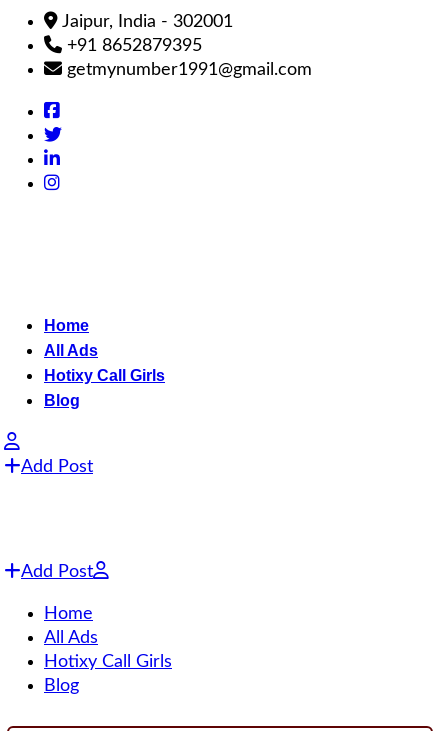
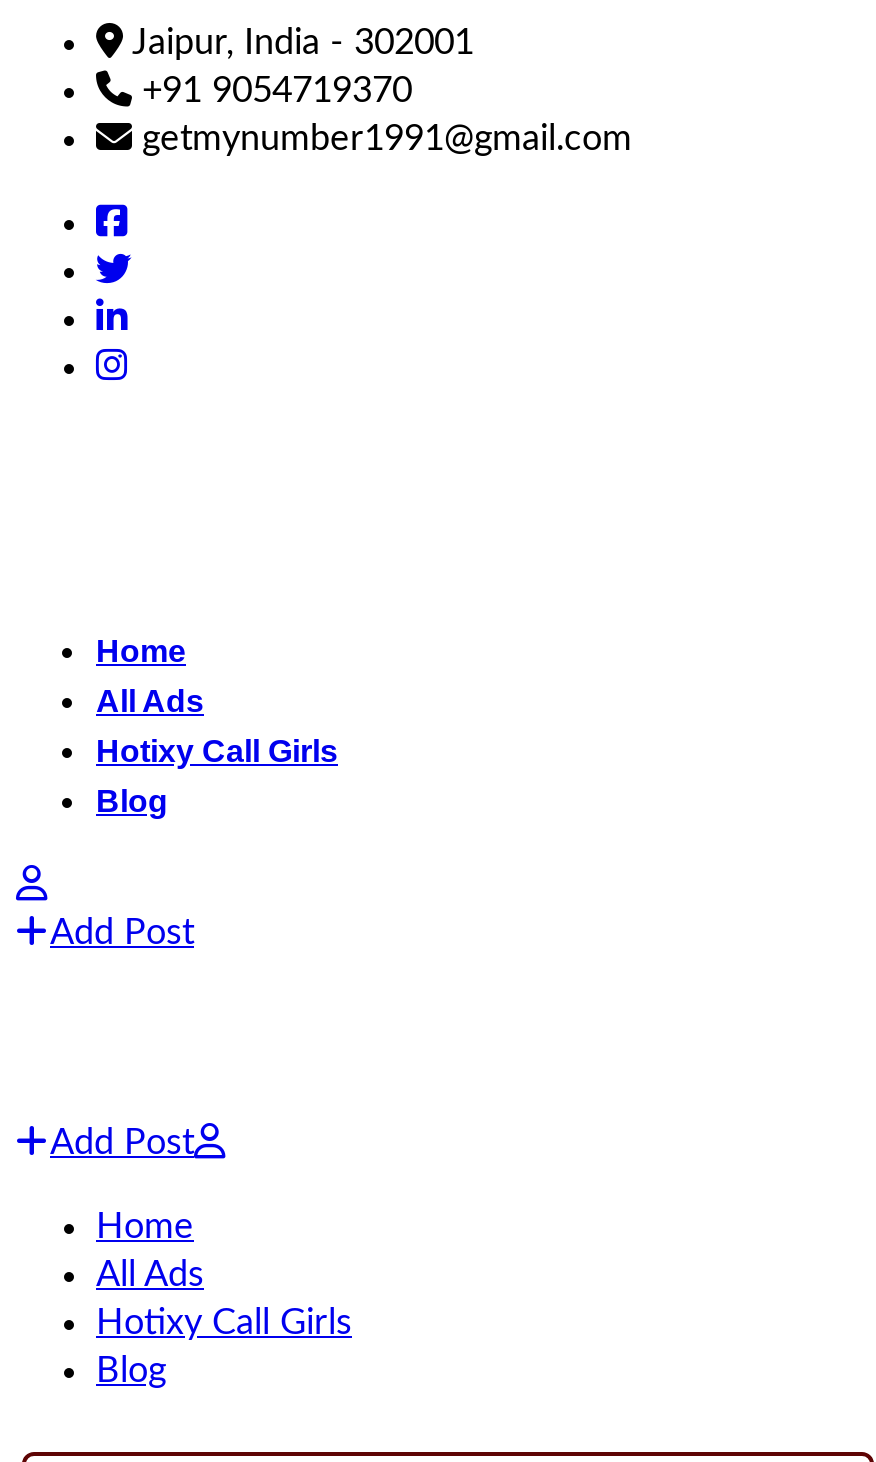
[67,37,202,55] +91 8652879395 -> [142,74,412,110] +91 9054719370

